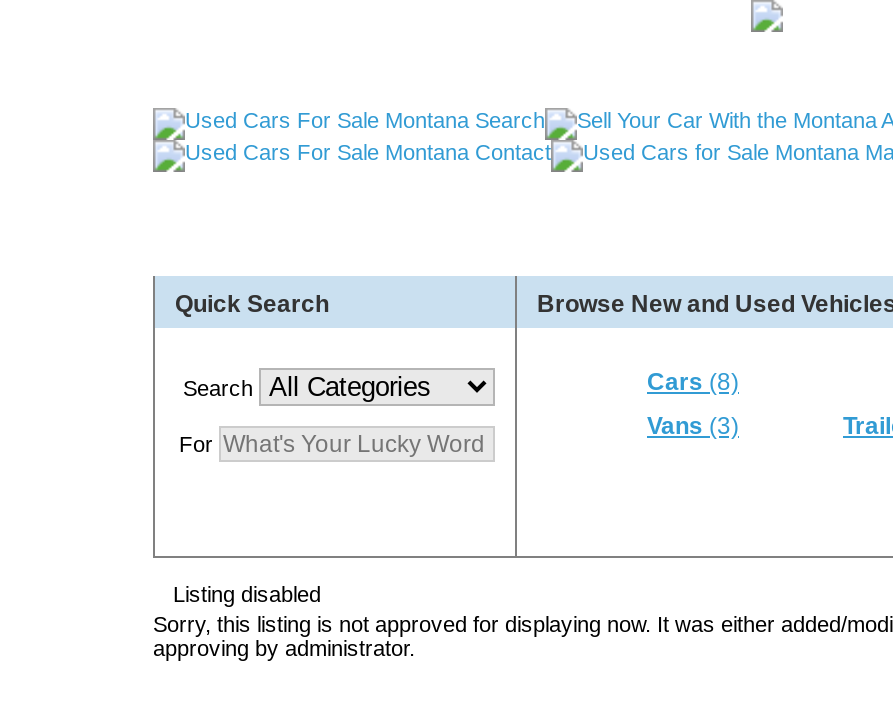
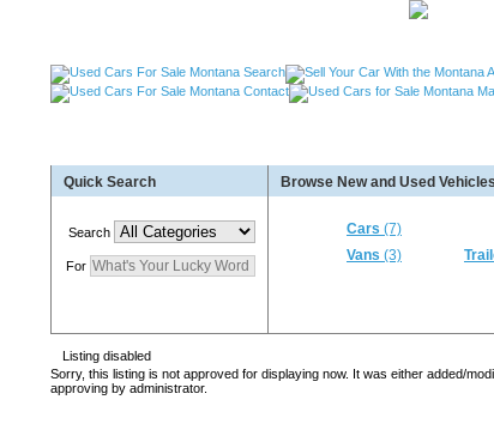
[647,368,739,396] Cars (8) -> [347,220,402,237] Cars (7)

